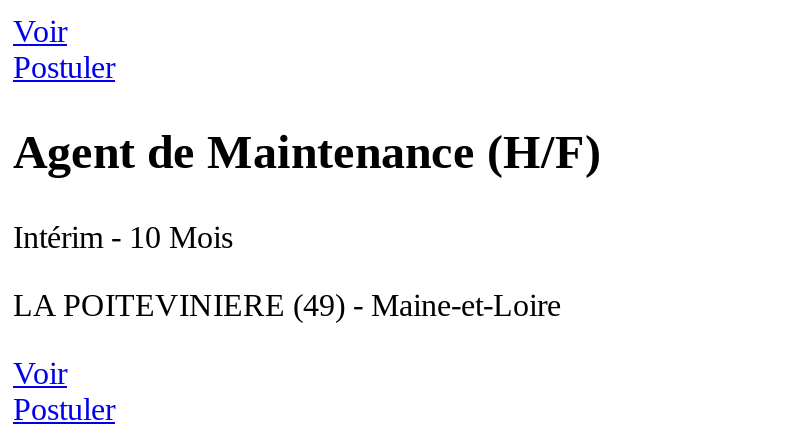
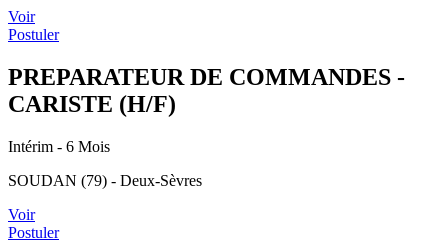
[13,126,601,178] Agent de Maintenance (H/F) -> [8,64,405,117] PREPARATEUR DE COMMANDES - | CARISTE (H/F)
[13,220,233,254] Intérim - 10 Mois -> [8,138,110,155] Intérim - 6 Mois
[13,288,561,322] LA POITEVINIERE (49) - Maine-et-Loire -> [8,172,202,189] SOUDAN (79) - Deux-Sèvres

